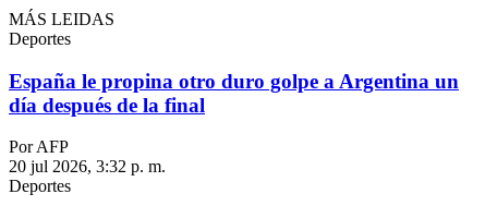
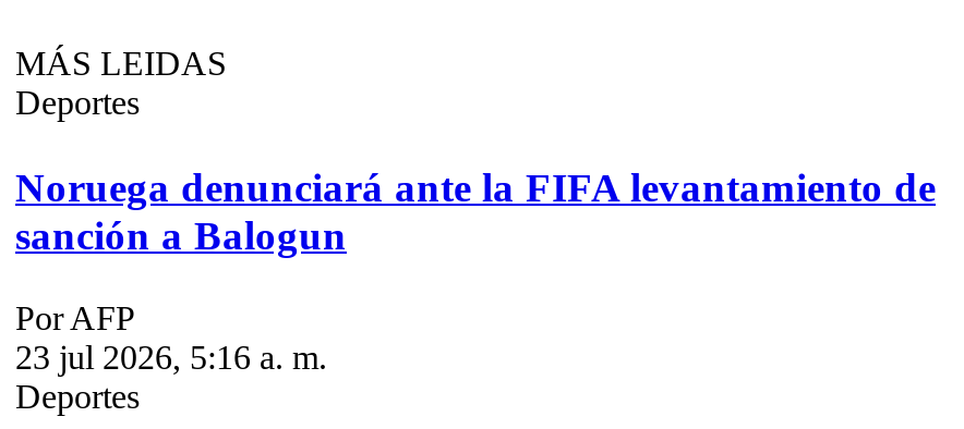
[9,69,459,116] España le propina otro duro golpe a Argentina un | día después de la final -> [15,163,936,257] Noruega denunciará ante la FIFA levantamiento de | sanción a Balogun
[9,157,166,176] 20 jul 2026, 3:32 p. m. -> [15,339,327,376] 23 jul 2026, 5:16 a. m.

